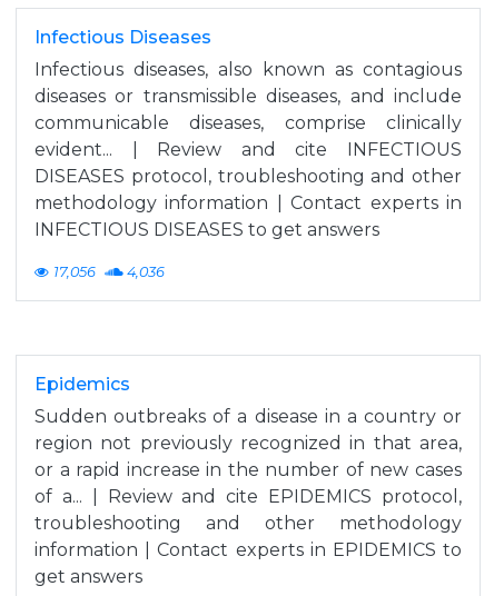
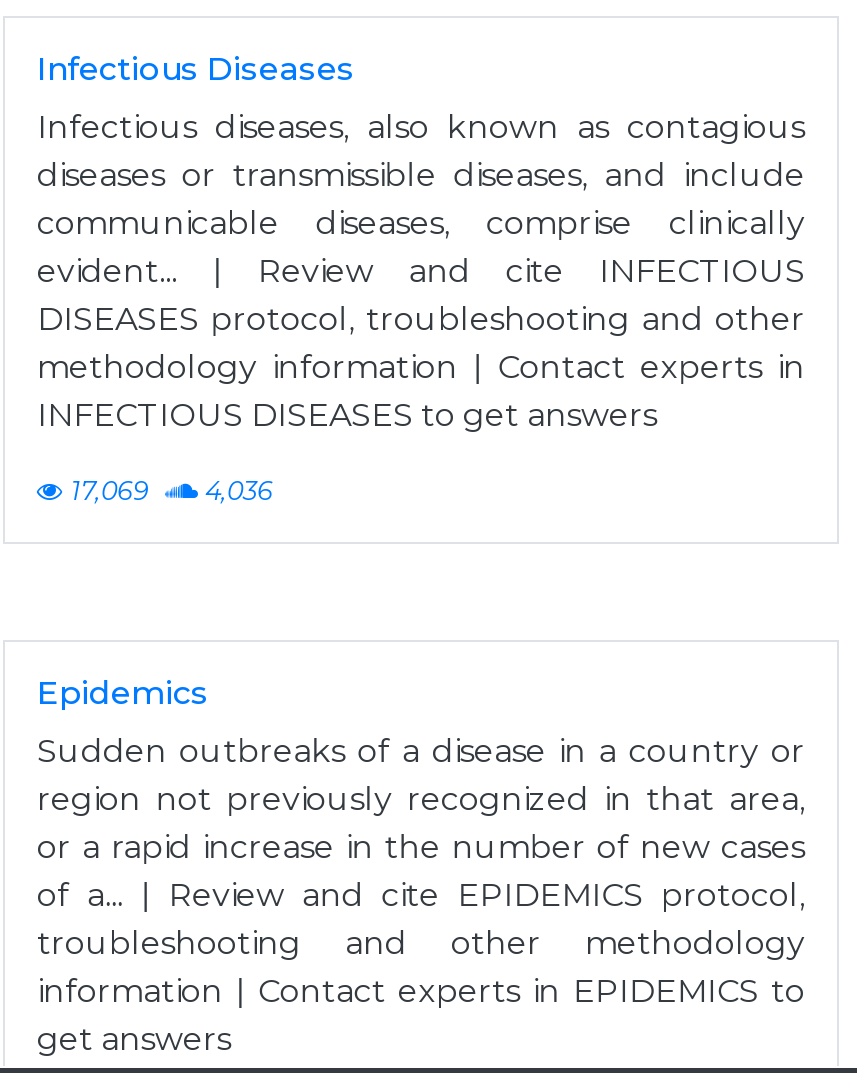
[53,263,165,280] 17,056 4,036 -> [71,475,273,505] 17,069 4,036

